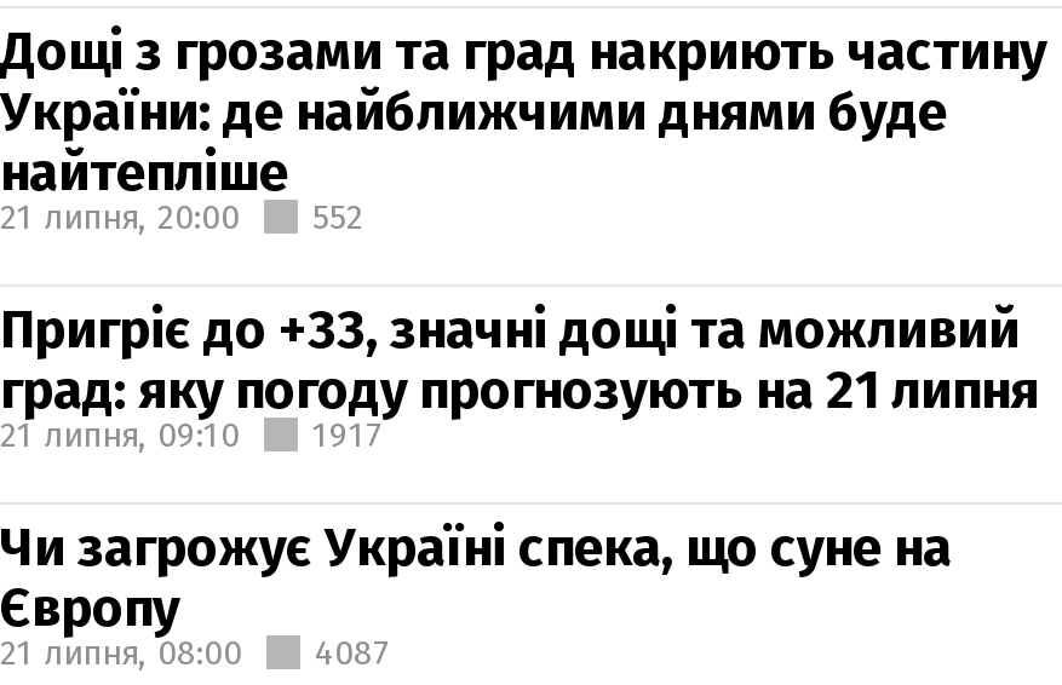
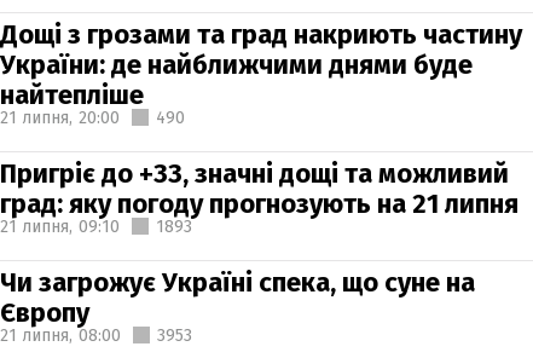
[0,196,363,237] 21 липня, 20:00 552 -> [0,107,185,128] 21 липня, 20:00 490
[312,414,383,455] 1917 -> [156,216,192,236] 1893
[0,632,390,673] 21 липня, 08:00 4087 -> [0,325,192,345] 21 липня, 08:00 3953

